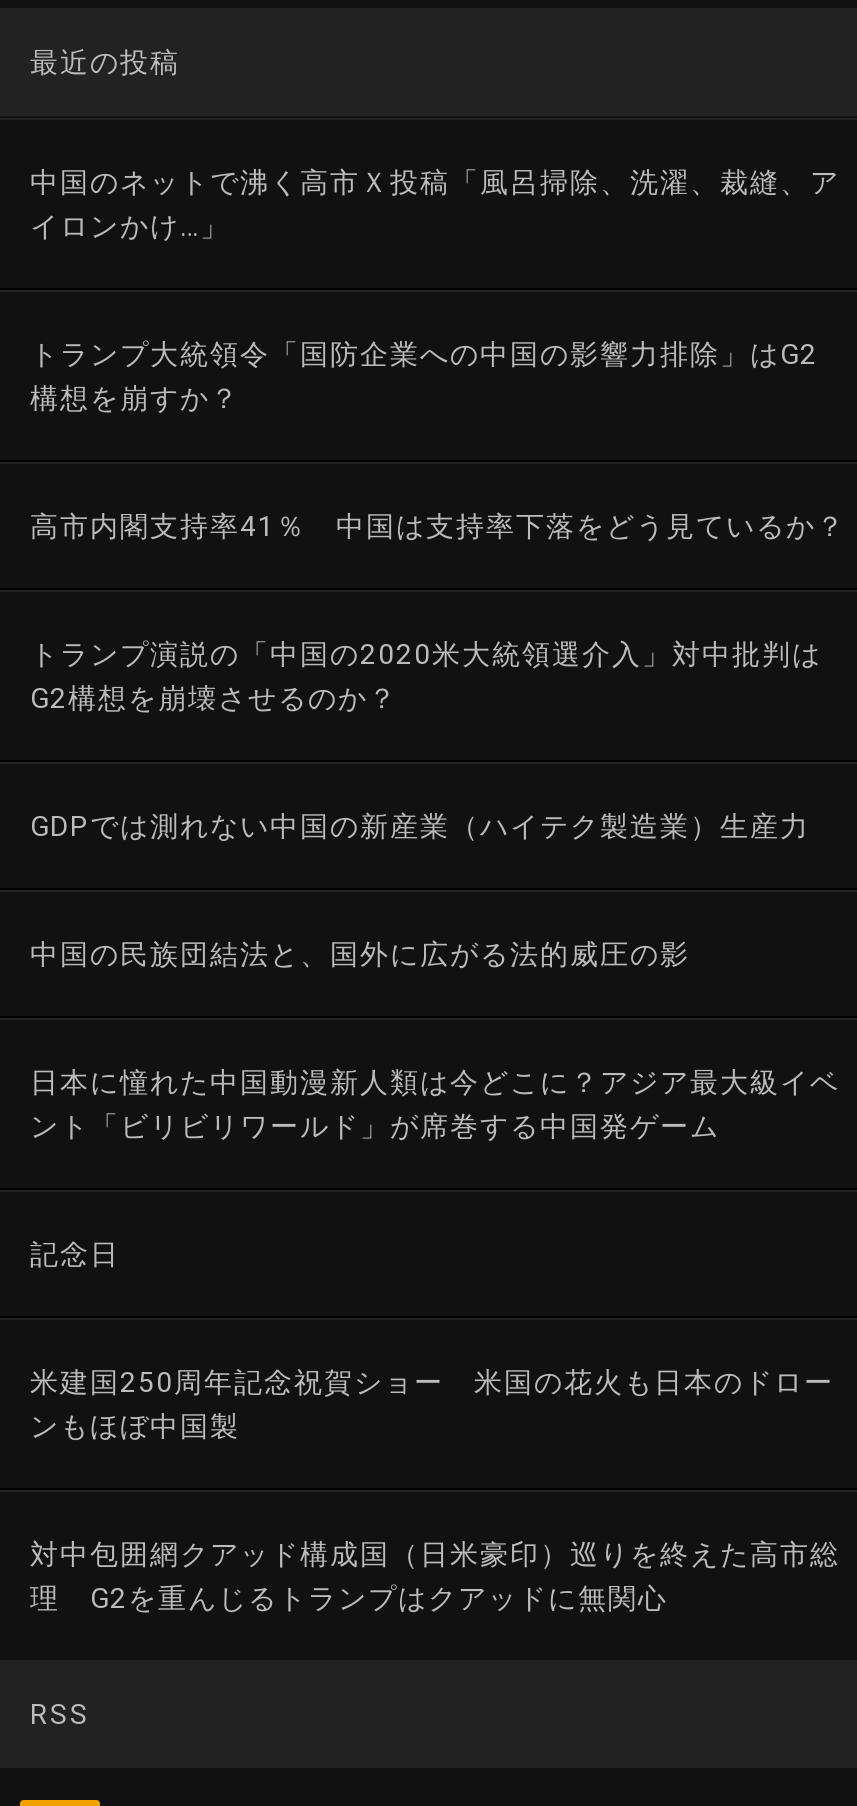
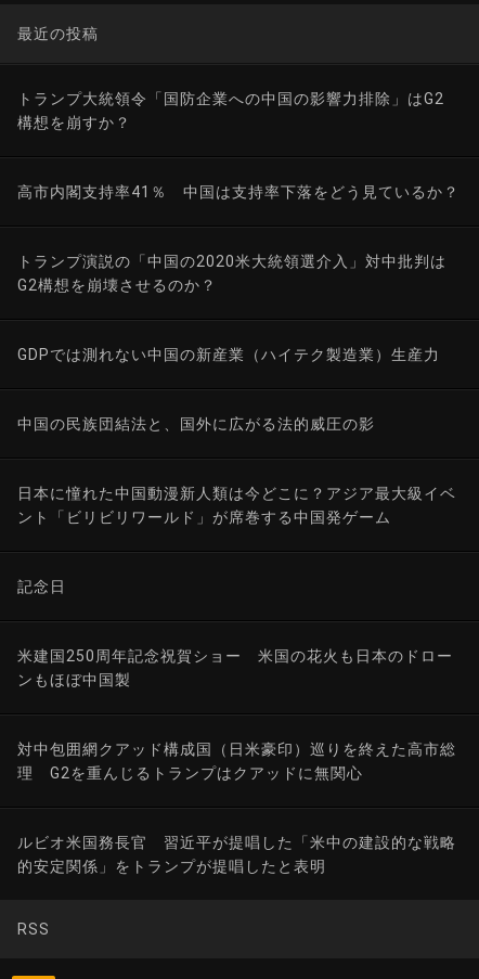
[30,166,840,242] 中国のネットで沸く高市Ｘ投稿「風呂掃除、洗濯、裁縫、ア | イロンかけ…」 -> none
moved [30,338,846,1614] -> [17,90,459,782]: トランプ大統領令「国防企業への中国の影響力排除」はG2 | 構想を崩すか？ | 高市内閣支持率41％ 中国は支持率下落をどう見ているか？ | ... | 対中包囲網クアッド構成国（日米豪印）巡りを終えた高市総 | 理 G2を重んじるトランプはクアッドに無関心
none -> [17,834,456,875] ルビオ米国務長官 習近平が提唱した「米中の建設的な戦略 | 的安定関係」をトランプが提唱したと表明

